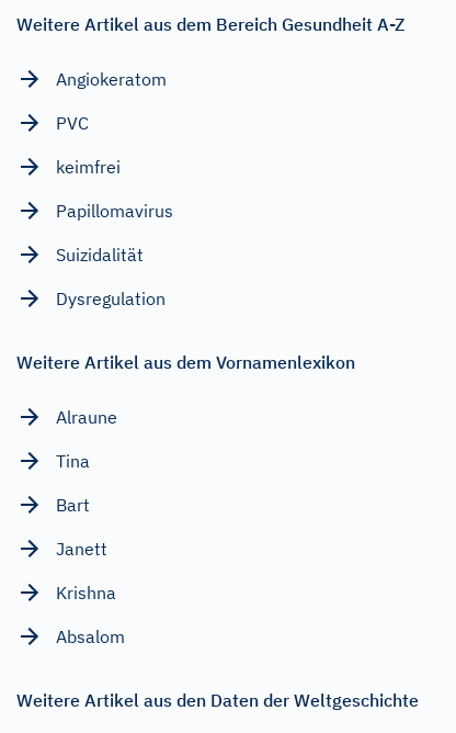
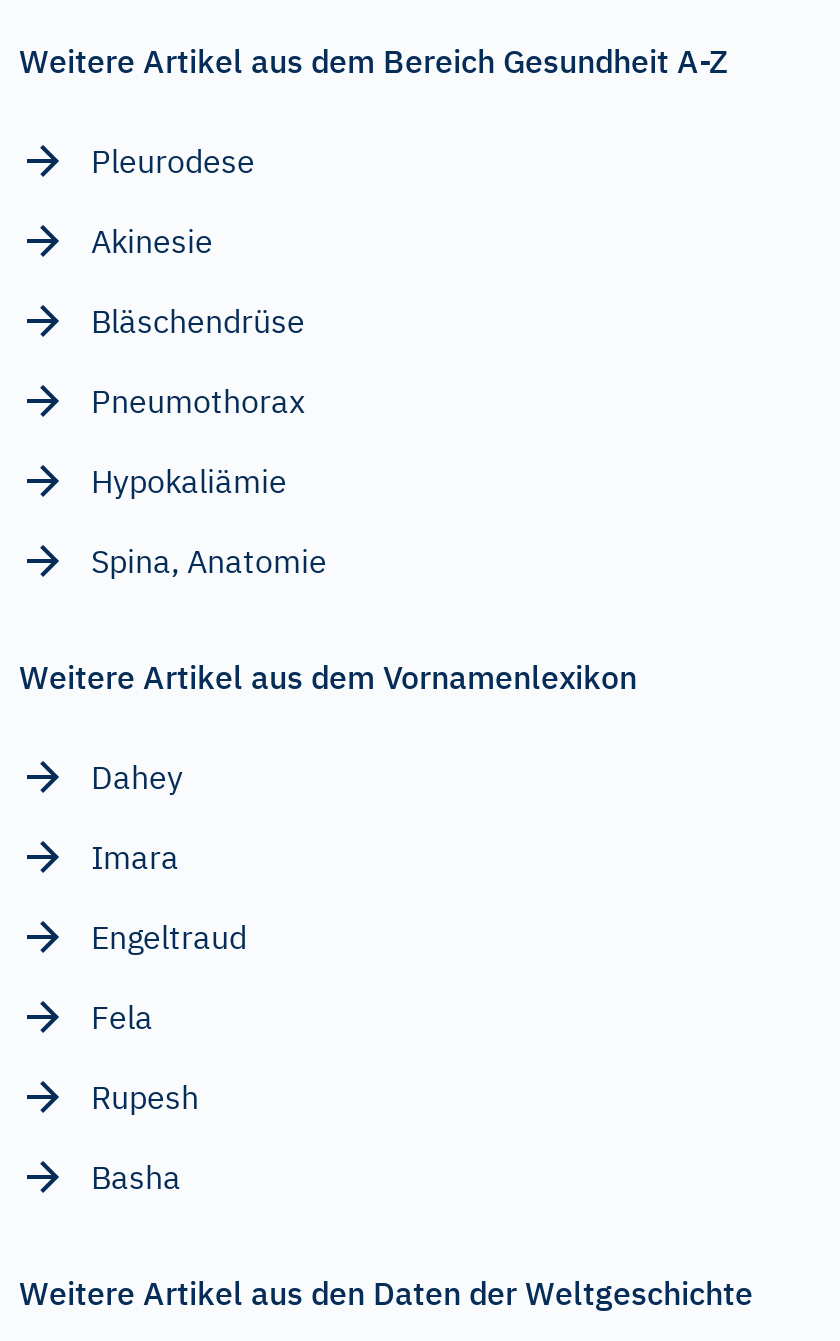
[56,68,167,90] Angiokeratom -> [91,140,255,180] Pleurodese
[56,111,89,133] PVC -> [91,220,213,260] Akinesie
[56,155,121,177] keimfrei -> [91,300,305,340] Bläschendrüse
[56,199,173,221] Papillomavirus -> [91,380,305,420] Pneumothorax
[56,243,144,265] Suizidalität -> [91,460,287,500] Hypokaliämie
[56,287,166,309] Dysregulation -> [91,540,327,580] Spina, Anatomie
[56,406,117,428] Alraune -> [91,756,183,796] Dahey
[56,449,90,471] Tina -> [91,836,179,876] Imara
[56,493,90,515] Bart -> [91,916,247,956] Engeltraud
[56,537,107,559] Janett -> [91,996,153,1036] Fela
[56,581,116,603] Krishna -> [91,1076,199,1116] Rupesh
[56,625,125,647] Absalom -> [91,1156,181,1196] Basha

